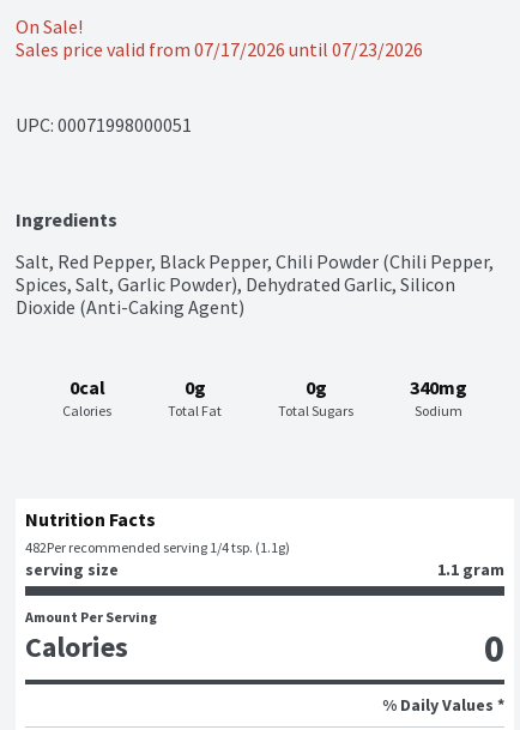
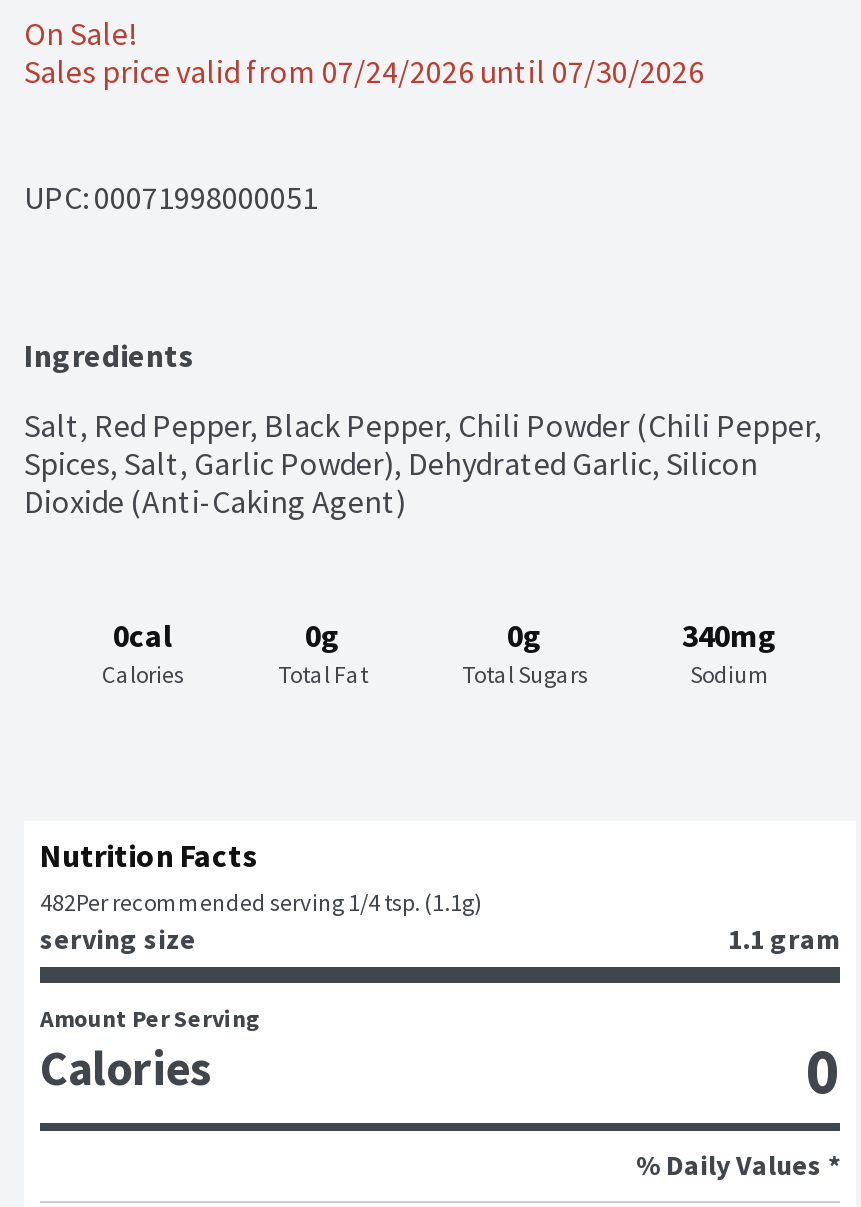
[16,38,423,62] Sales price valid from 07/17/2026 until 07/23/2026 -> [24,52,704,92] Sales price valid from 07/24/2026 until 07/30/2026

